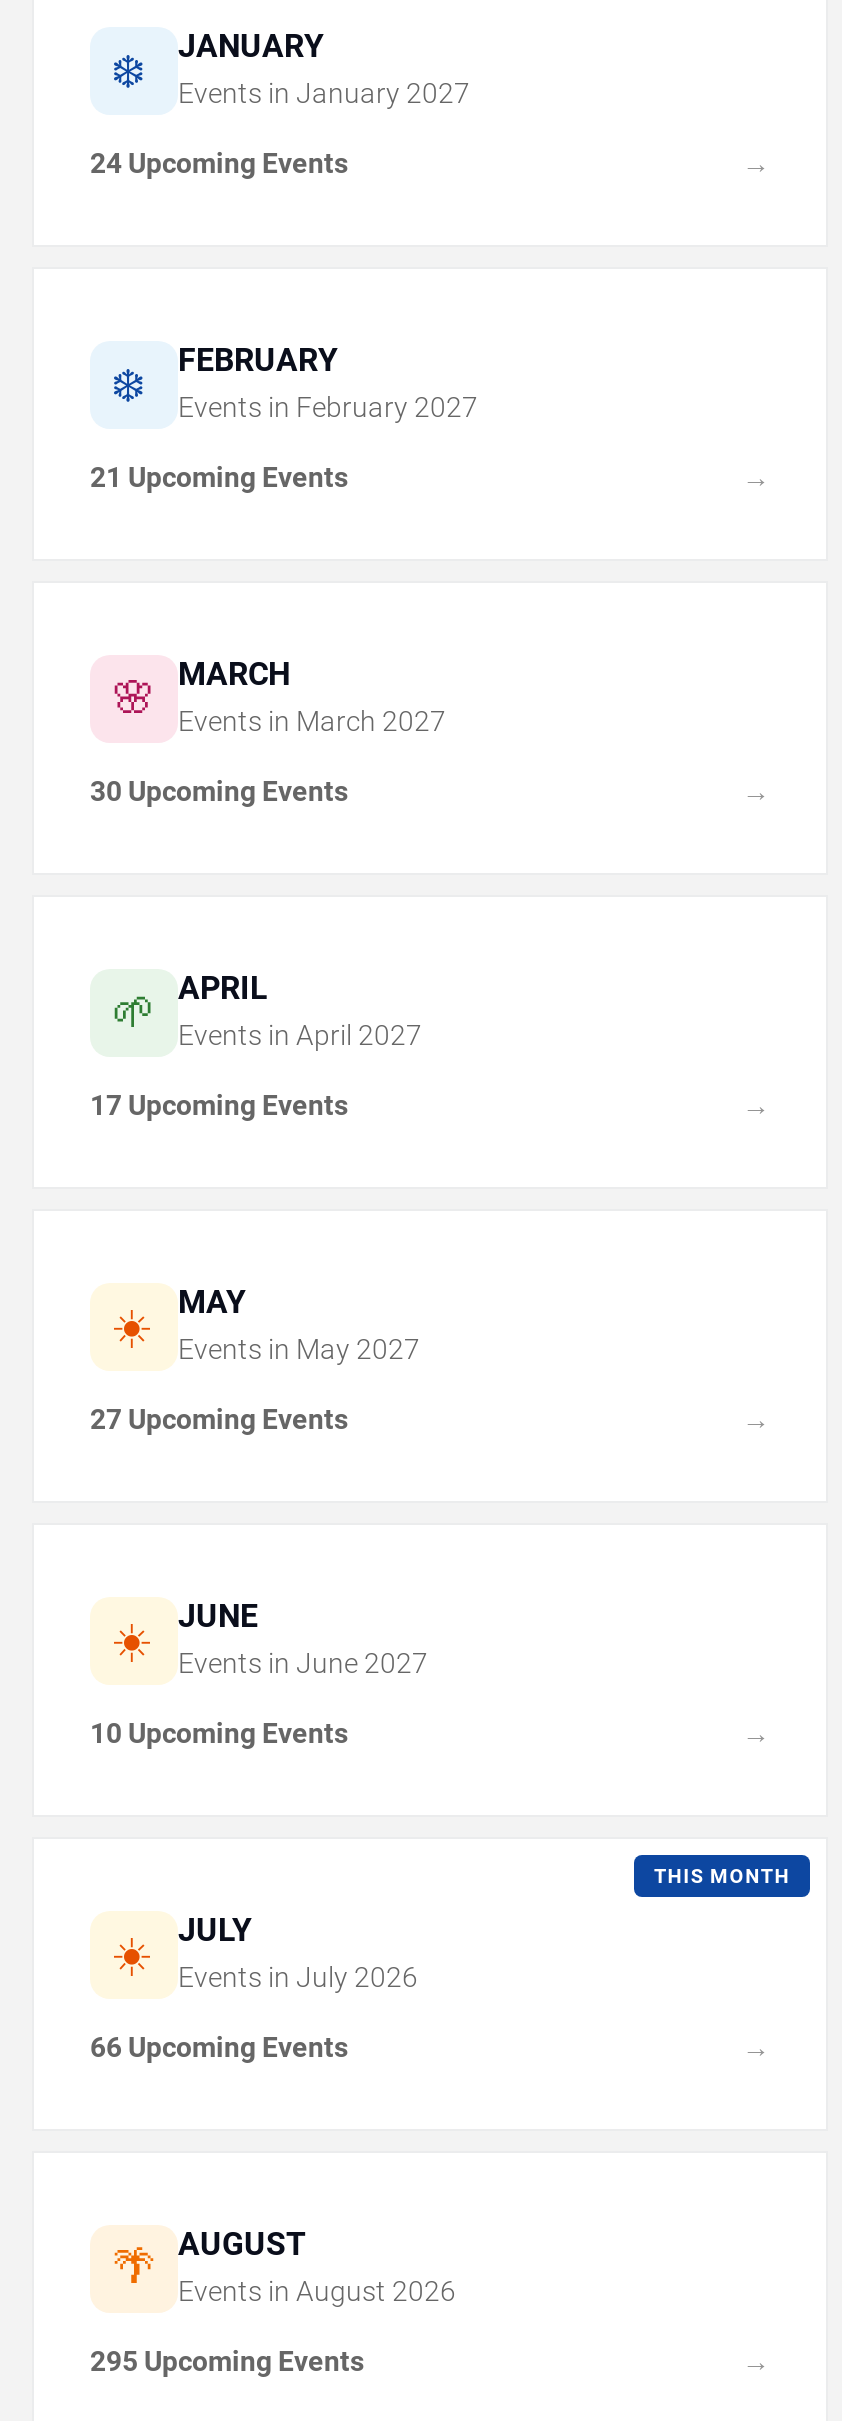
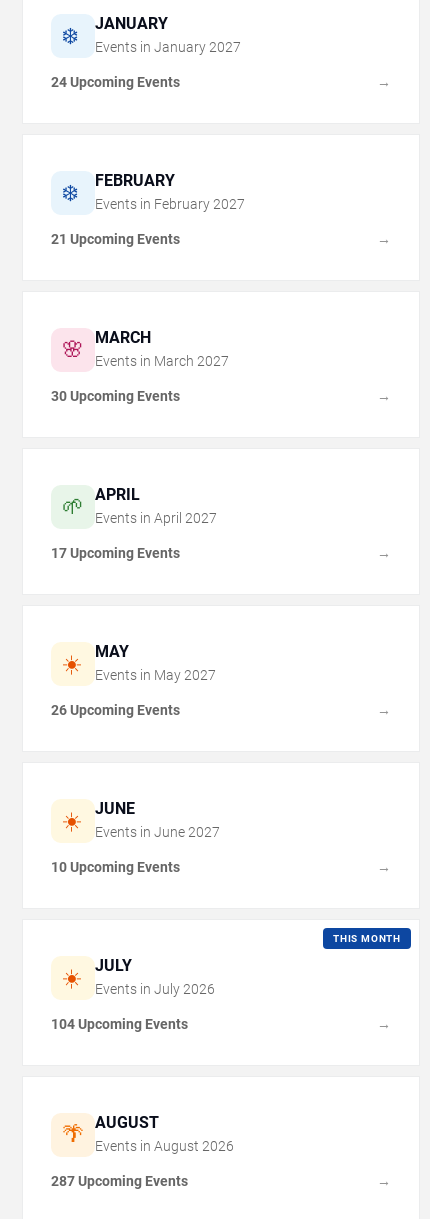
[90,1402,348,1434] 27 Upcoming Events -> [51,702,180,718] 26 Upcoming Events
[90,2030,348,2062] 66 Upcoming Events -> [51,1016,188,1032] 104 Upcoming Events
[90,2344,364,2376] 295 Upcoming Events -> [51,1173,188,1189] 287 Upcoming Events

